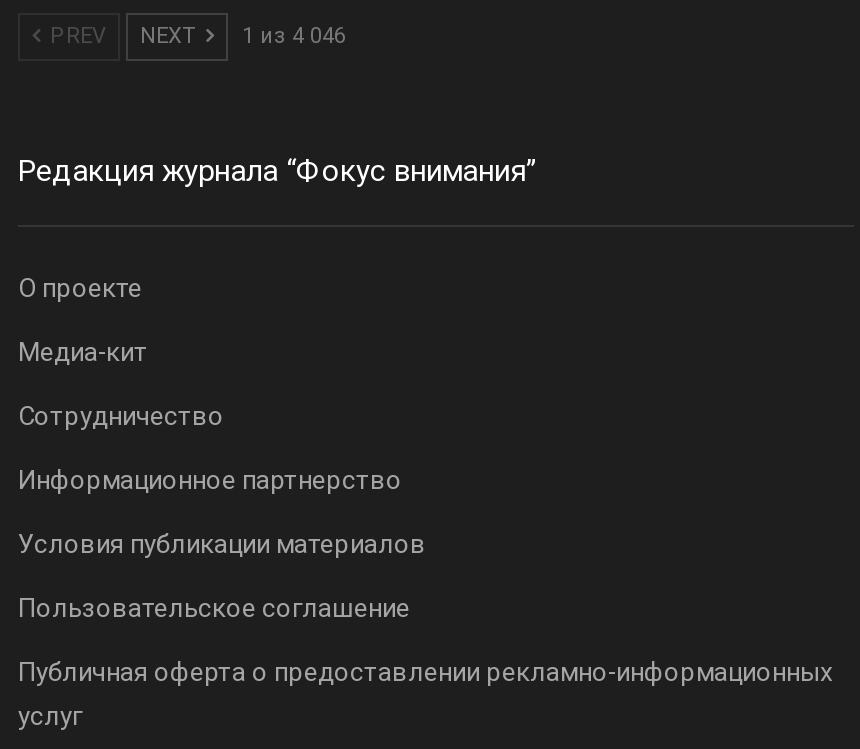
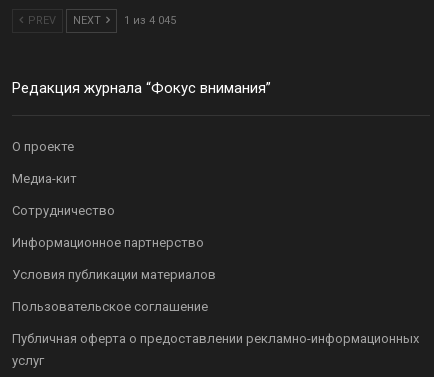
[44,23,346,49] PREV NEXT 1 из 4 046 -> [25,14,176,27] PREV NEXT 1 из 4 045

